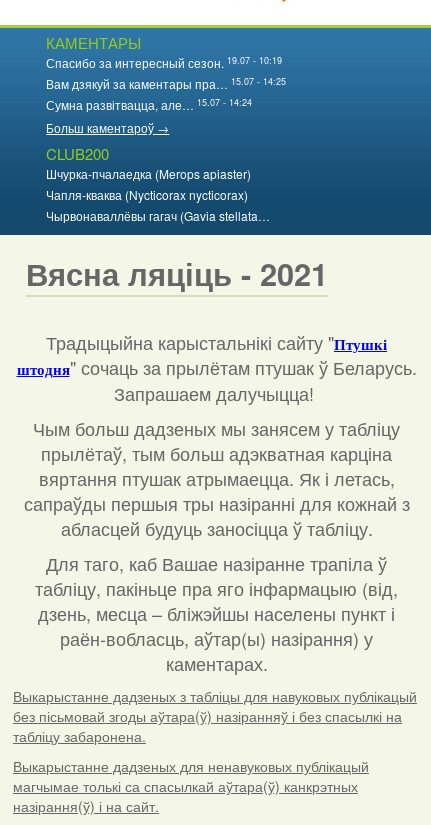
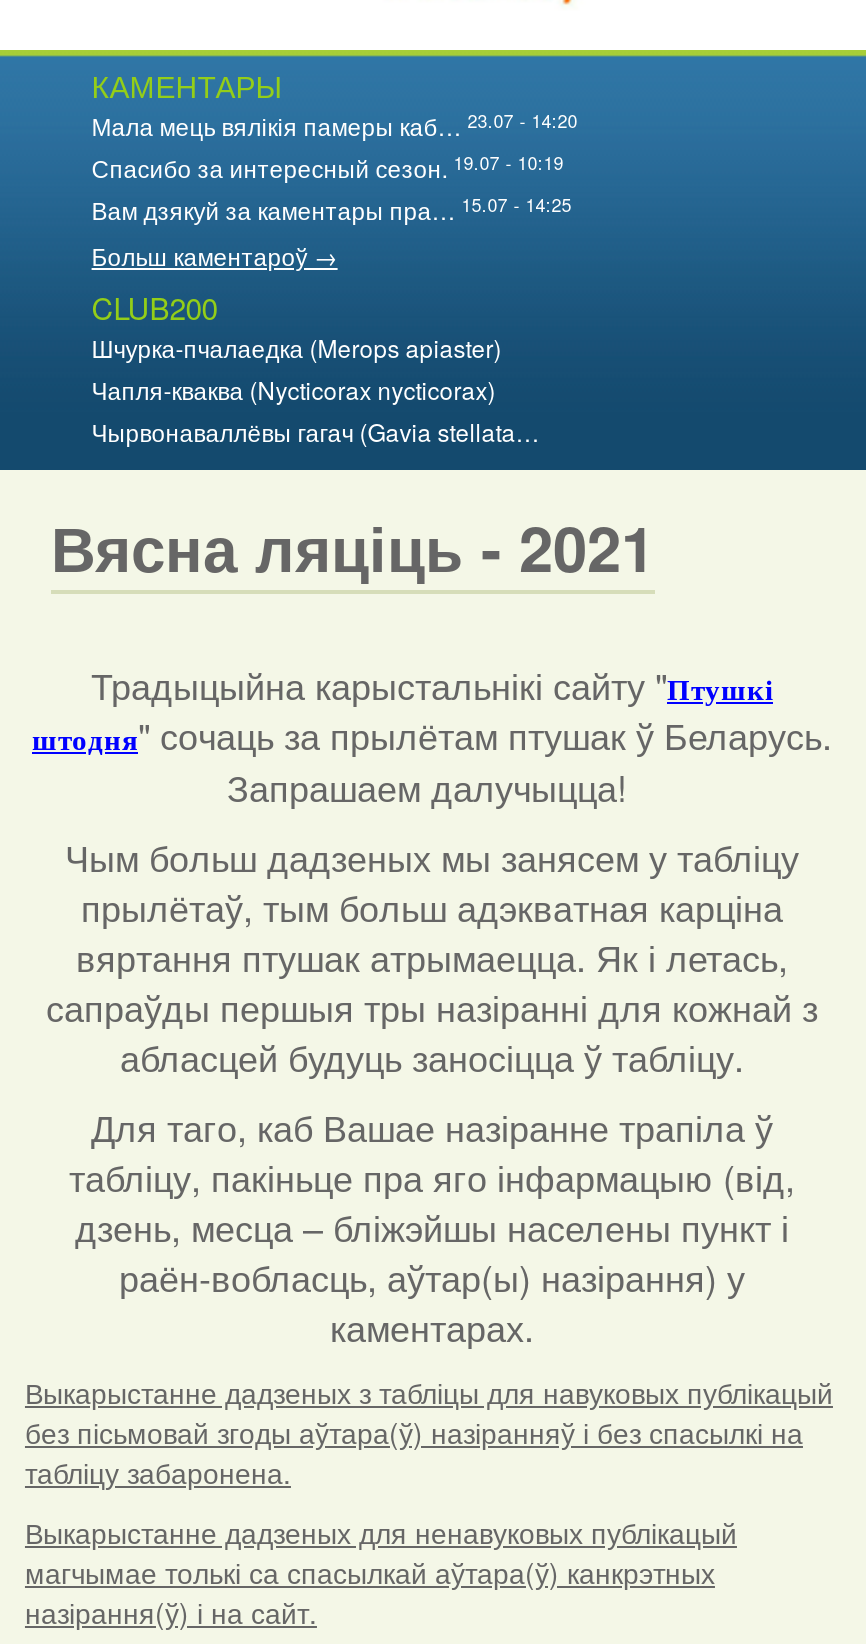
none -> [92,107,578,142] Мала мець вялікія памеры каб… 23.07 - 14:20
moved [46,53,286,92] -> [92,149,572,226]: Спасибо за интересный сезон. 19.07 - 10:19 | Вам дзякуй за каментары пра… 15.07 - 14:25
[46,95,252,113] Сумна развітвацца, але… 15.07 - 14:24 -> none

